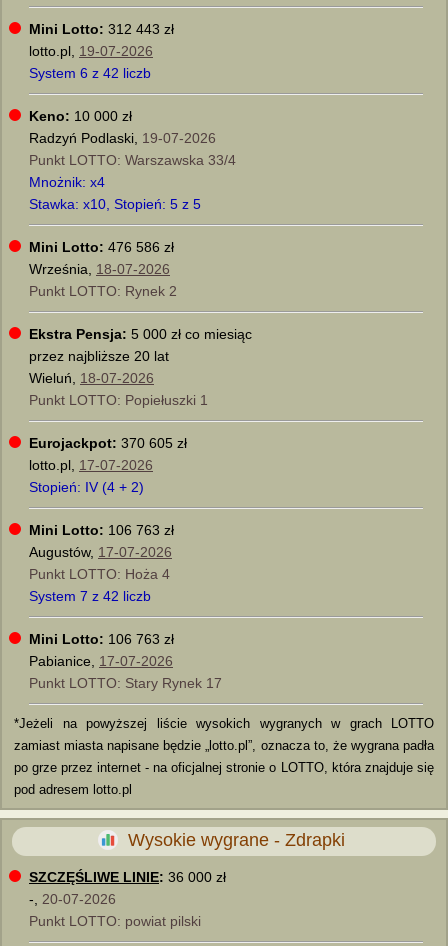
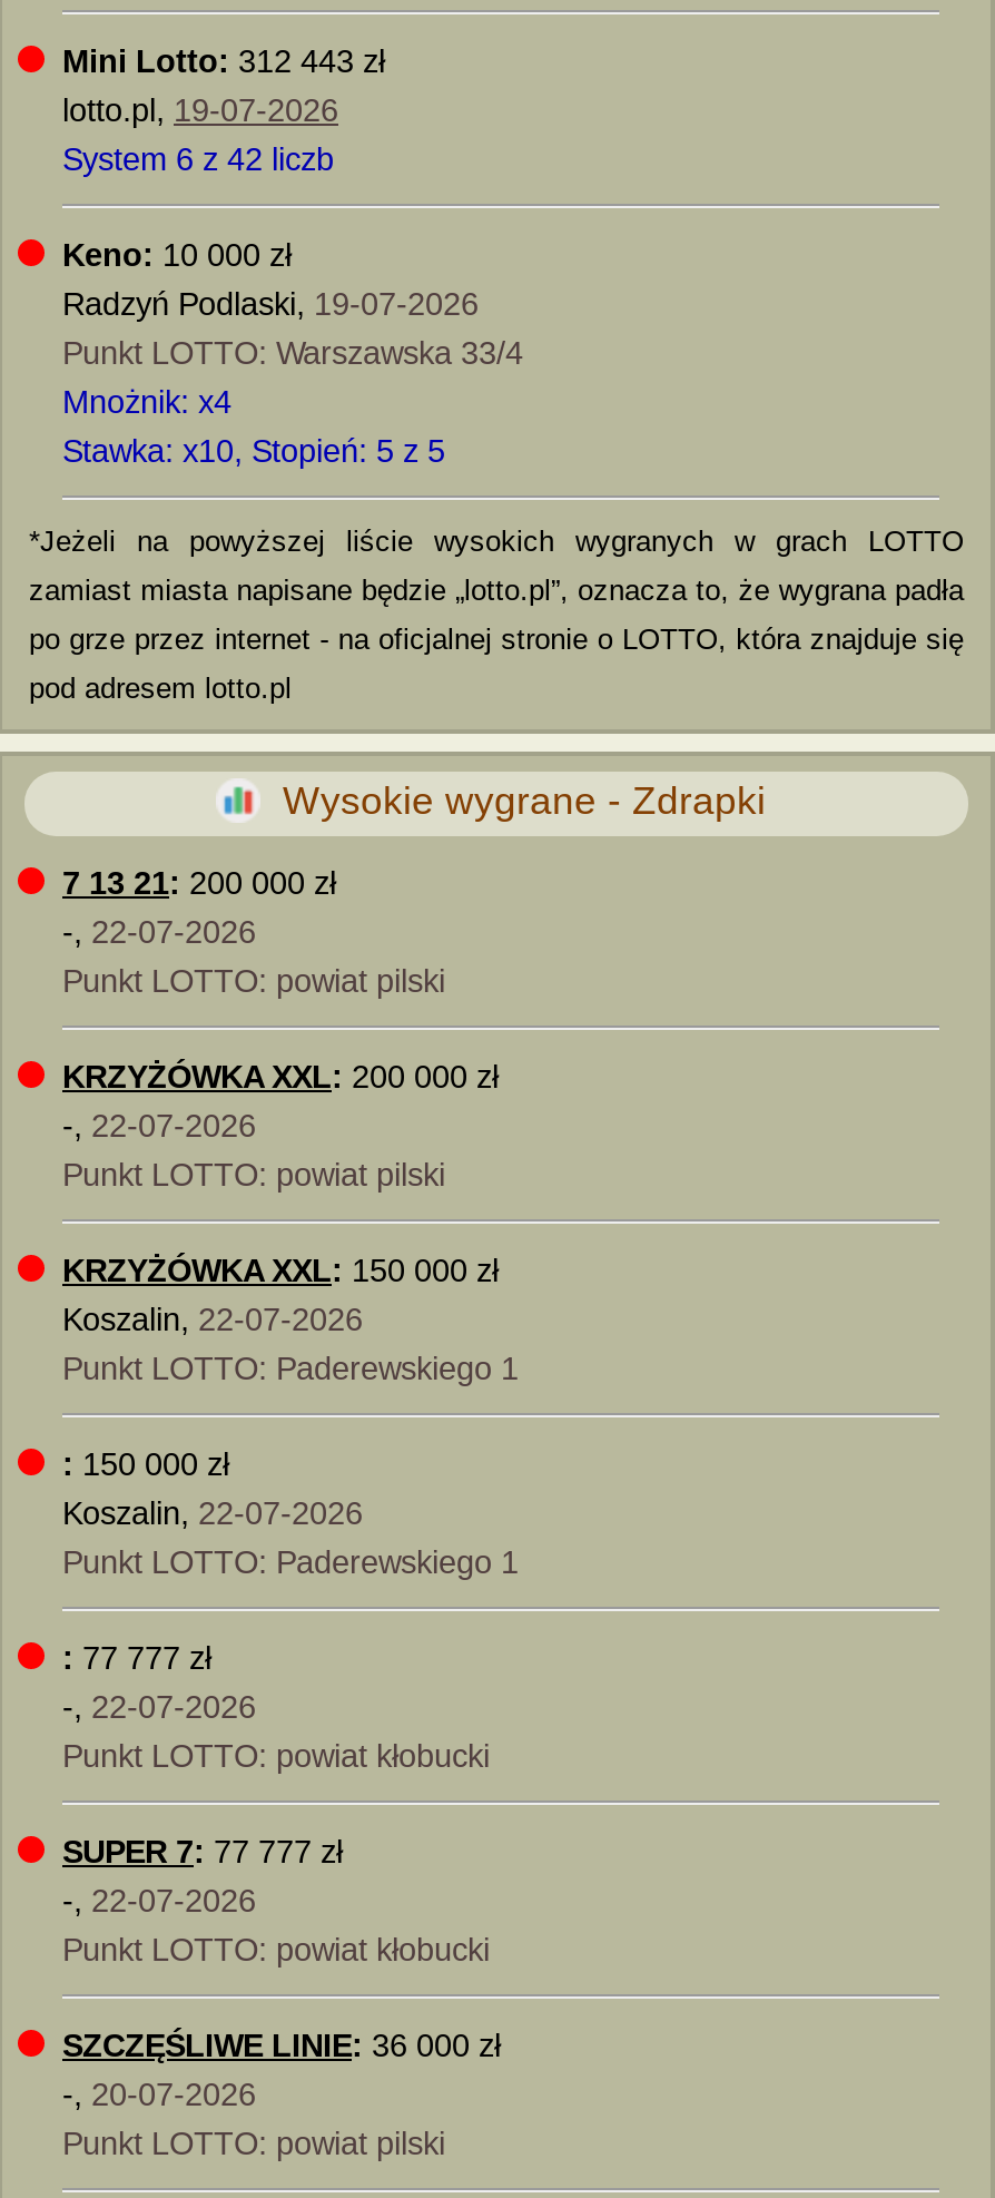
[29,239,252,691] Mini Lotto: 476 586 zł | Września, 18-07-2026 | Punkt LOTTO: Rynek 2 | Ekstra Pensja: 5 000 zł co miesiąc | przez najbliższe 20 lat | Wieluń, 18-07-2026 | Punkt LOTTO: Popiełuszki 1 | Eurojackpot: 370 605 zł | lotto.pl, 17-07-2026 | Stopień: IV (4 + 2) | Mini Lotto: 106 763 zł | Augustów, 17-07-2026 | Punkt LOTTO: Hoża 4 | System 7 z 42 liczb | Mini Lotto: 106 763 zł | Pabianice, 17-07-2026 | Punkt LOTTO: Stary Rynek 17 -> none
moved [14,716,434,850] -> [29,524,964,822]: *Jeżeli na powyższej liście wysokich wygranych w grach LOTTO | zamiast miasta napisane będzie „lotto.pl”, oznacza to, że wygrana padła | po grze przez internet - na oficjalnej stronie o LOTTO, która znajduje się | pod adresem lotto.pl | Wysokie wygrane - Zdrapki
none -> [62,865,519,1967] 7 13 21: 200 000 zł | -, 22-07-2026 | Punkt LOTTO: powiat pilski | KRZYŻÓWKA XXL: 200 000 zł | -, 22-07-2026 | Punkt LOTTO: powiat pilski | KRZYŻÓWKA XXL: 150 000 zł | Koszalin, 22-07-2026 | Punkt LOTTO: Paderewskiego 1 | : 150 000 zł | Koszalin, 22-07-2026 | Punkt LOTTO: Paderewskiego 1 | : 77 777 zł | -, 22-07-2026 | Punkt LOTTO: powiat kłobucki | SUPER 7: 77 777 zł | -, 22-07-2026 | Punkt LOTTO: powiat kłobucki

